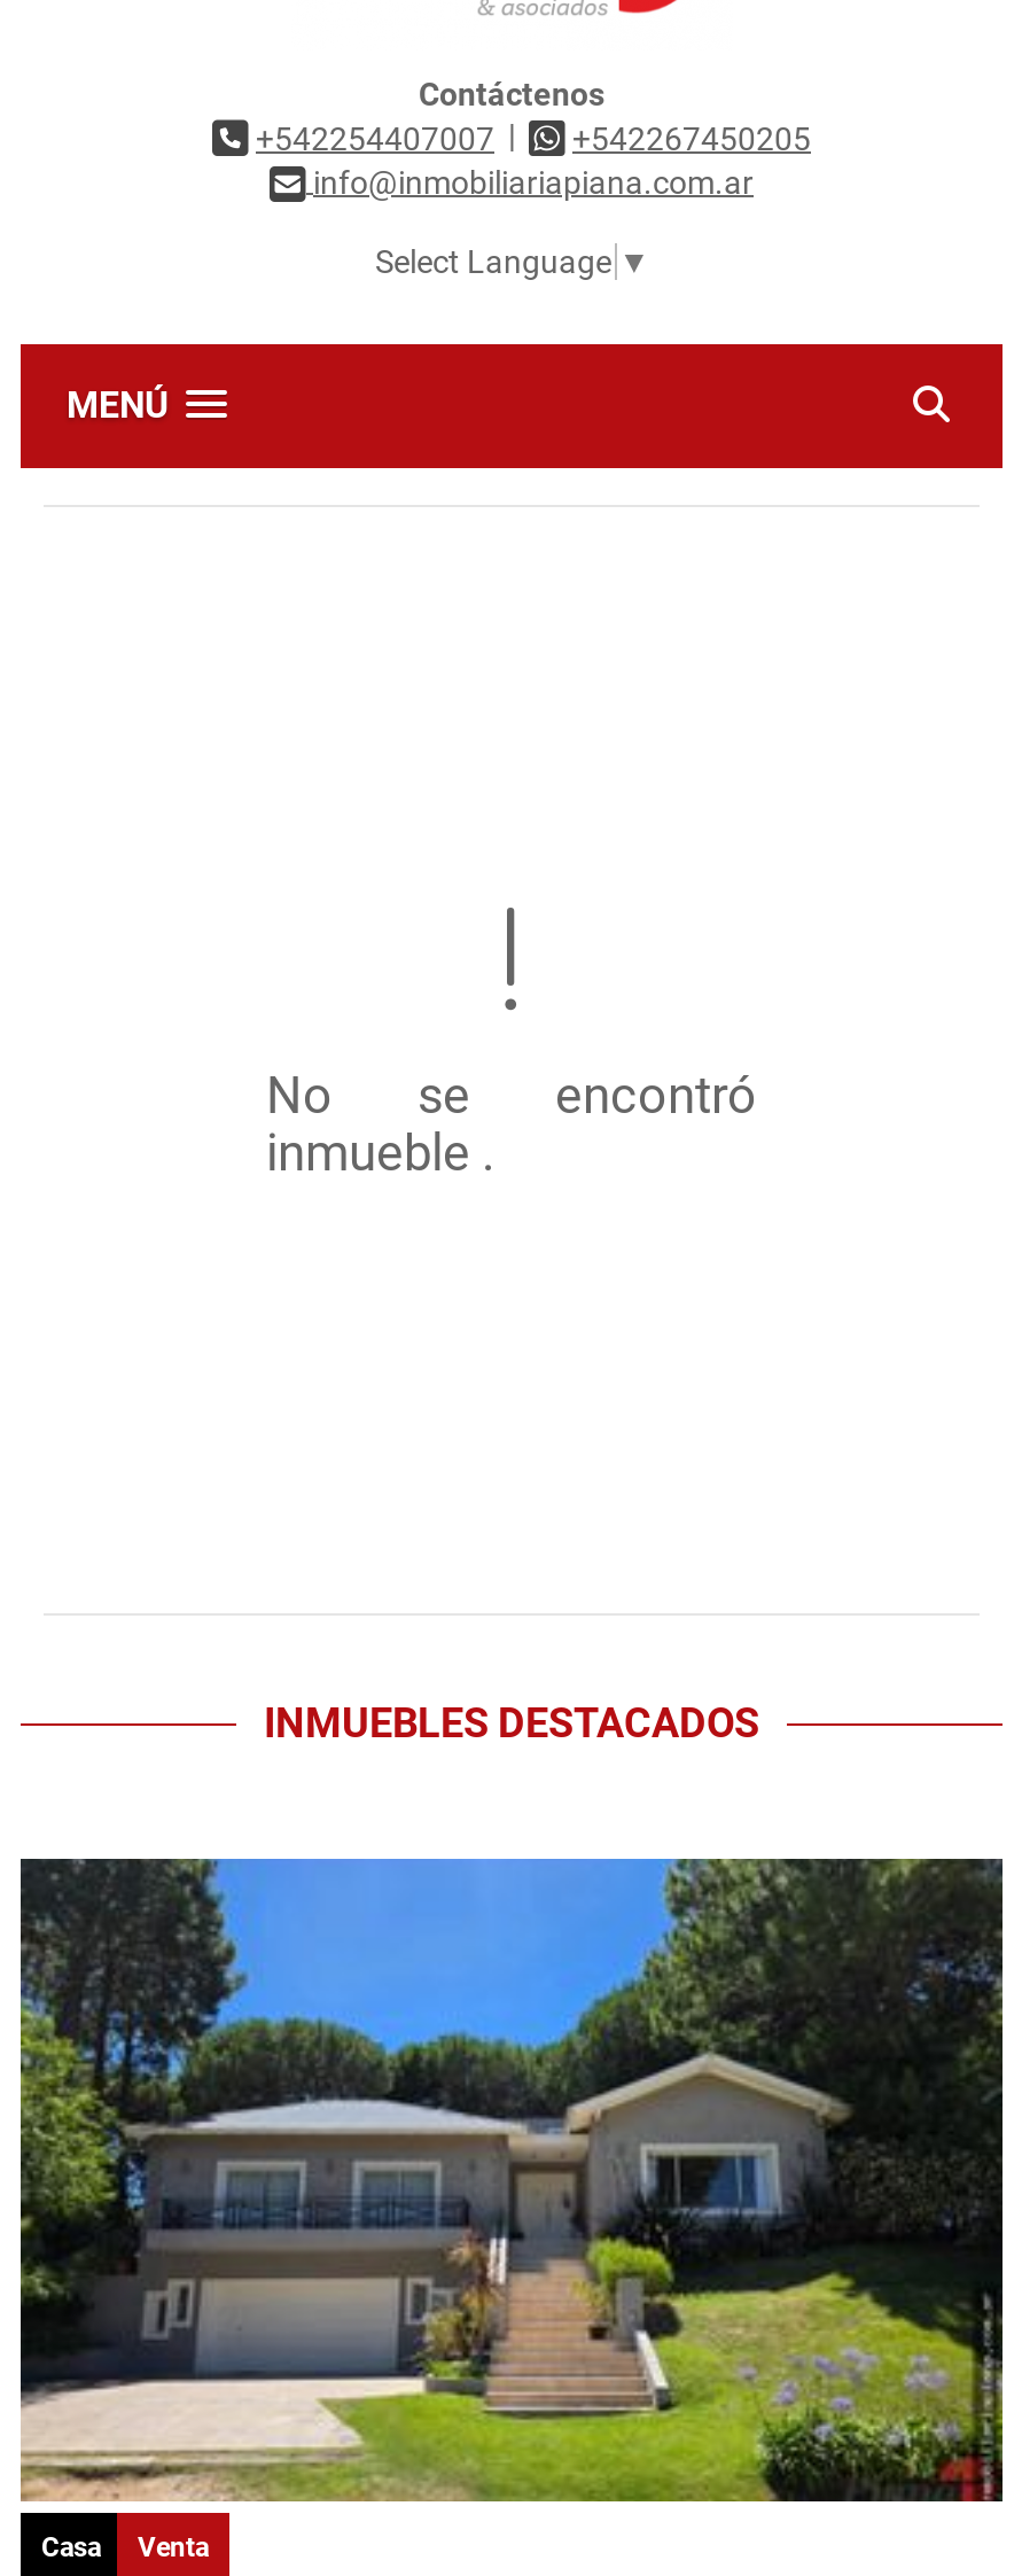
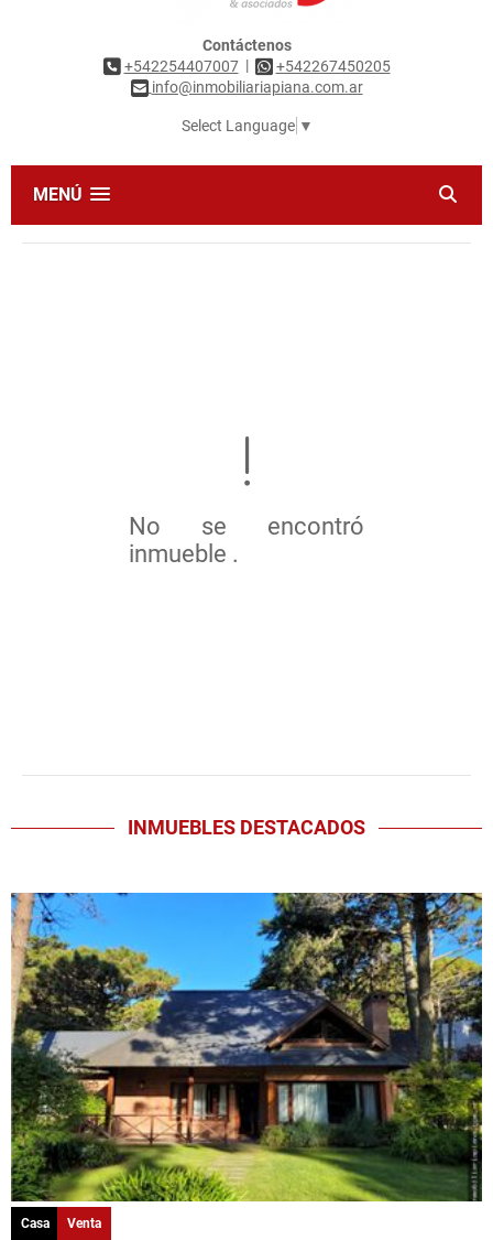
[18,1857,1005,2504] [image] -> [10,892,483,1203] [image]

